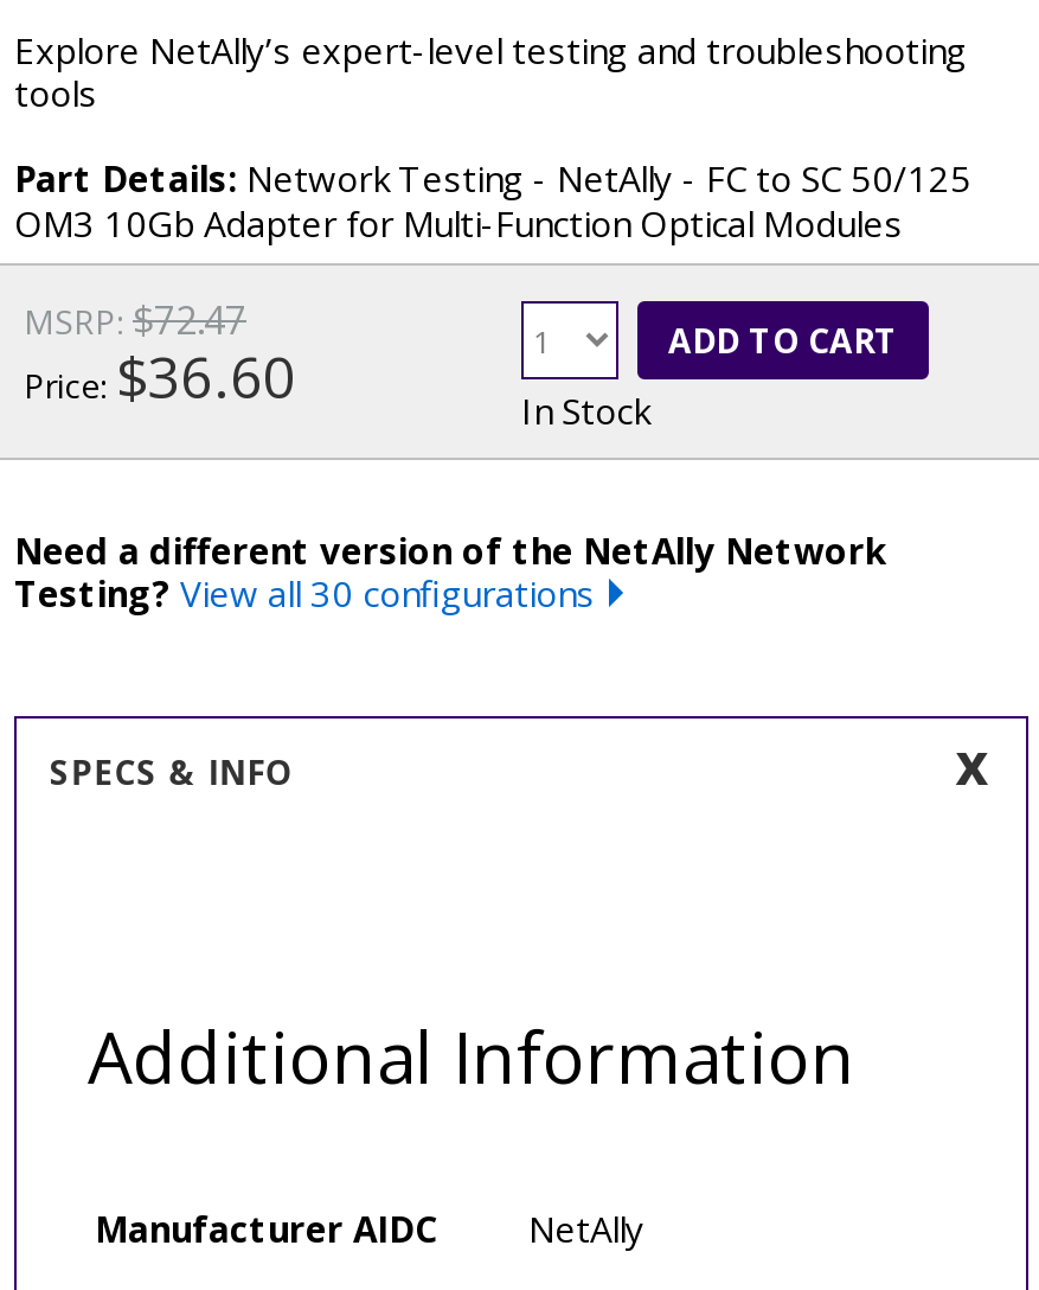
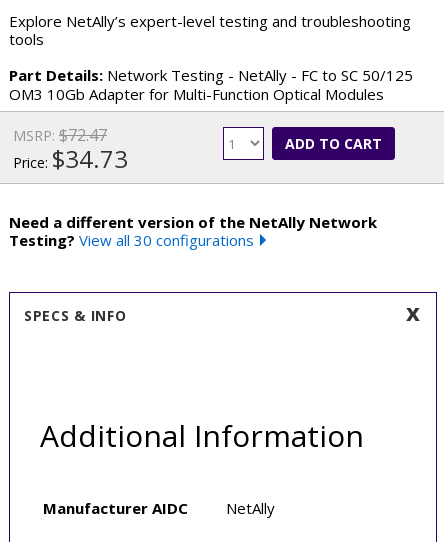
[24,337,296,415] Price: $36.60 -> [13,142,128,175] Price: $34.73
[521,387,649,434] In Stock -> none

